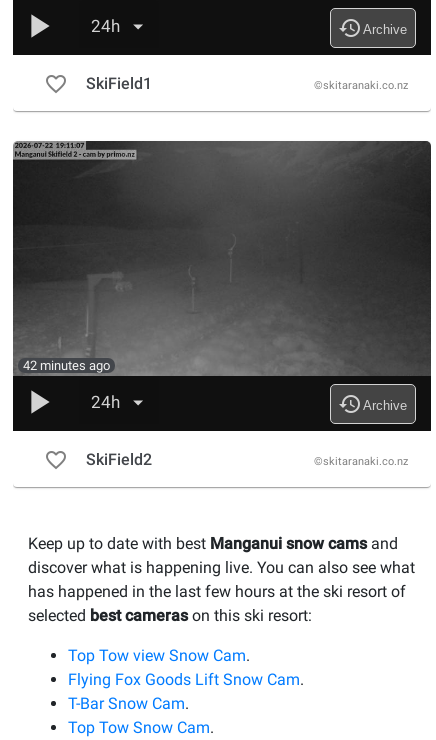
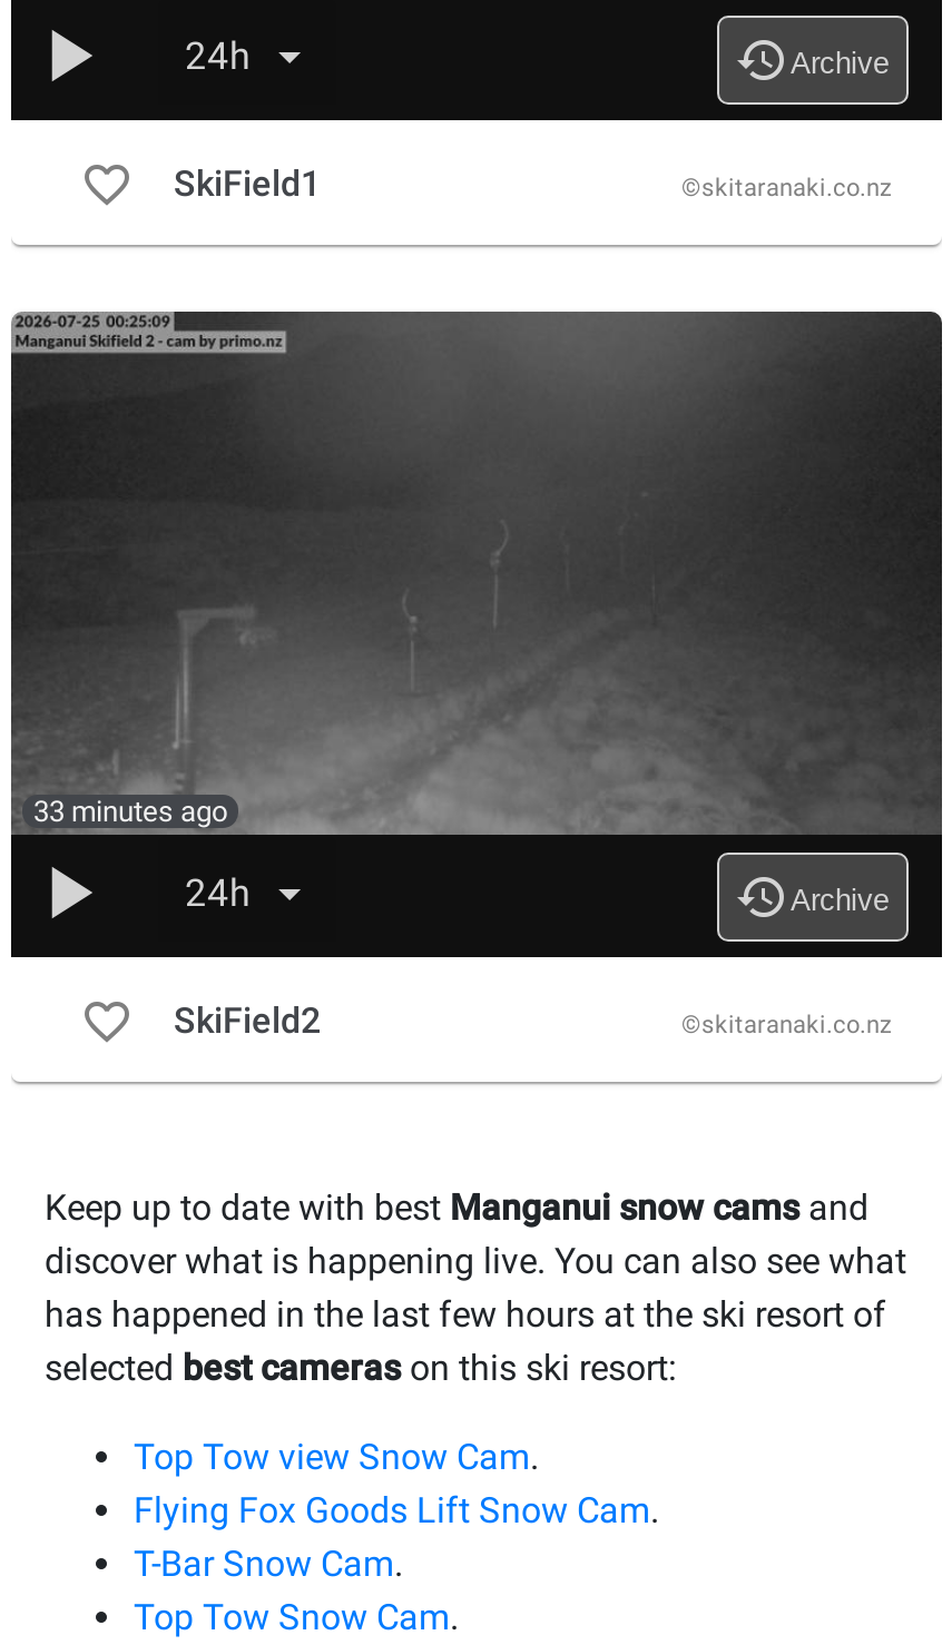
[23,358,110,373] 42 minutes ago -> [33,794,227,828] 33 minutes ago

